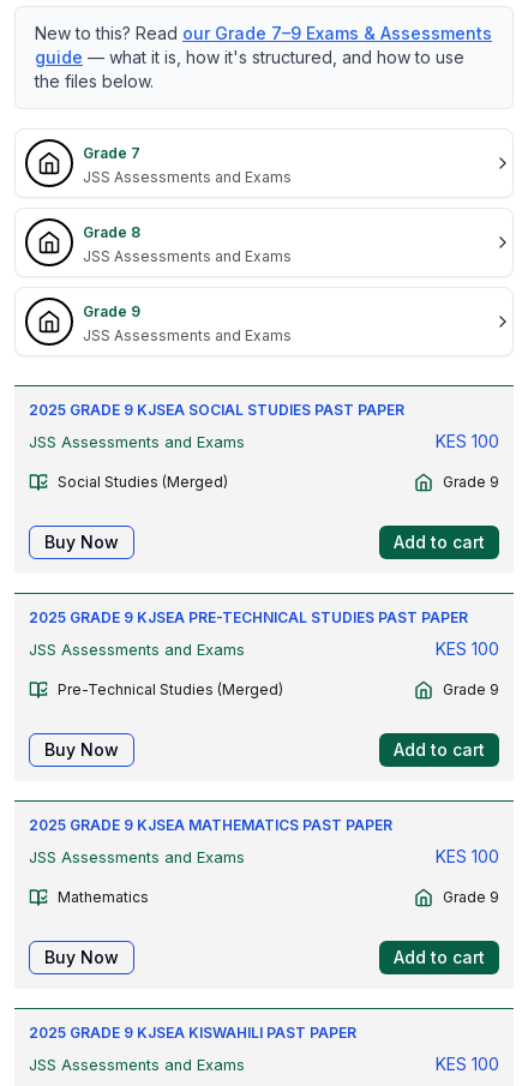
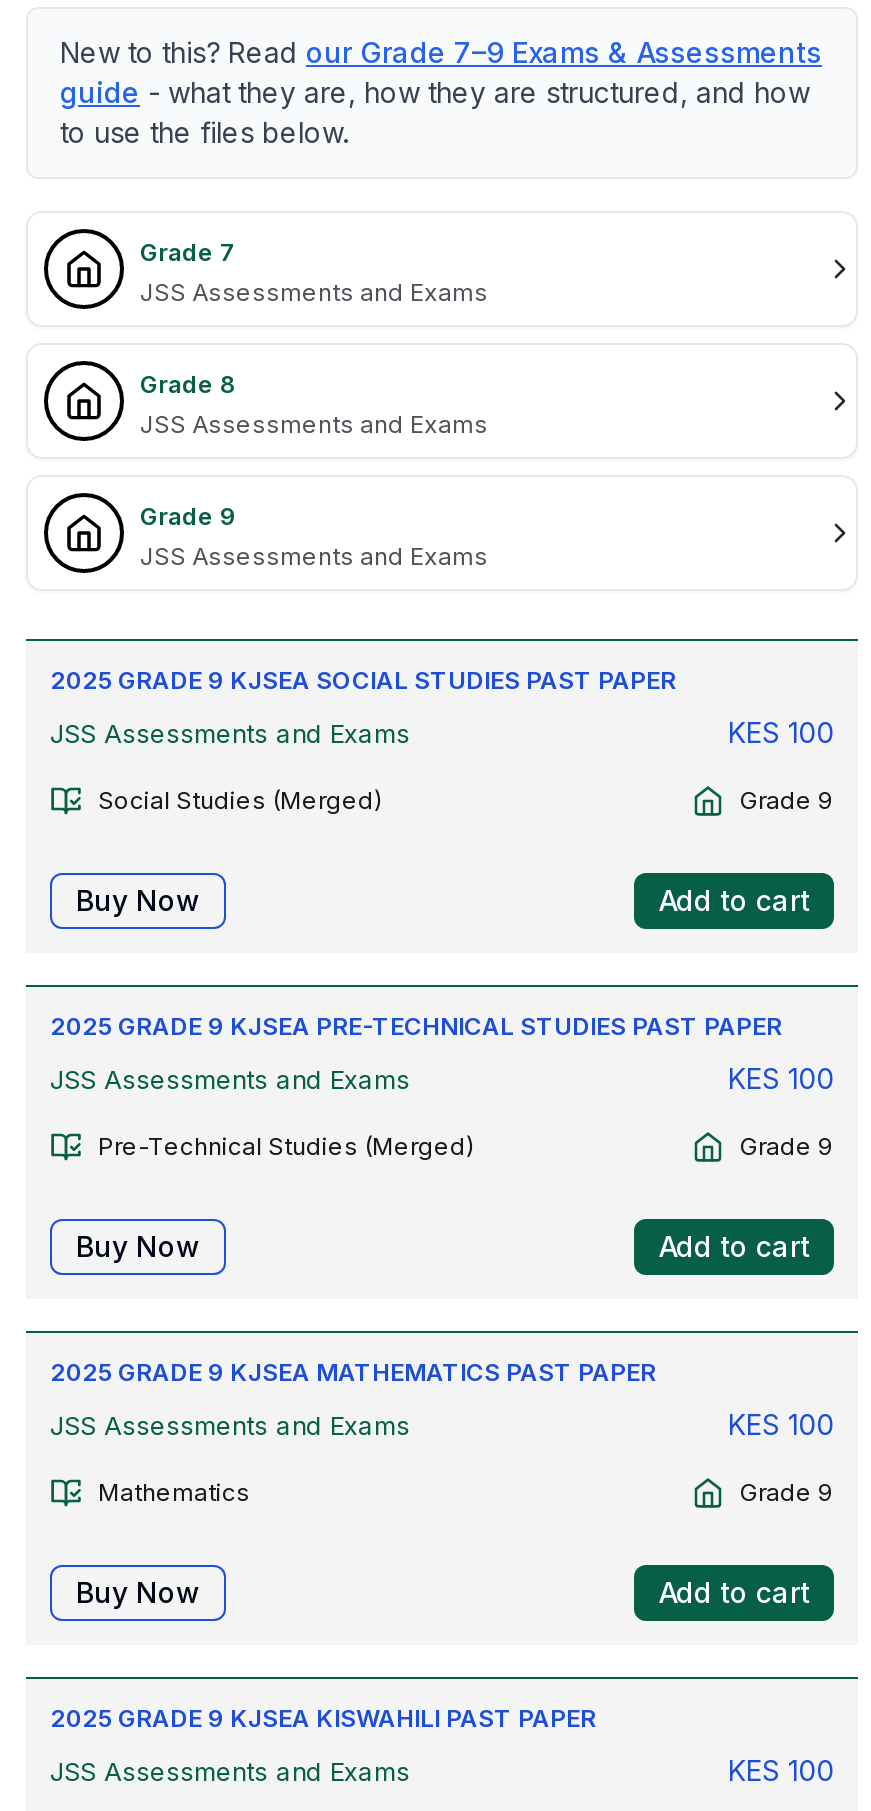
[35,47,464,91] guide — what it is, how it's structured, and how to use | the files below. -> [60,75,810,149] guide - what they are, how they are structured, and how | to use the files below.

